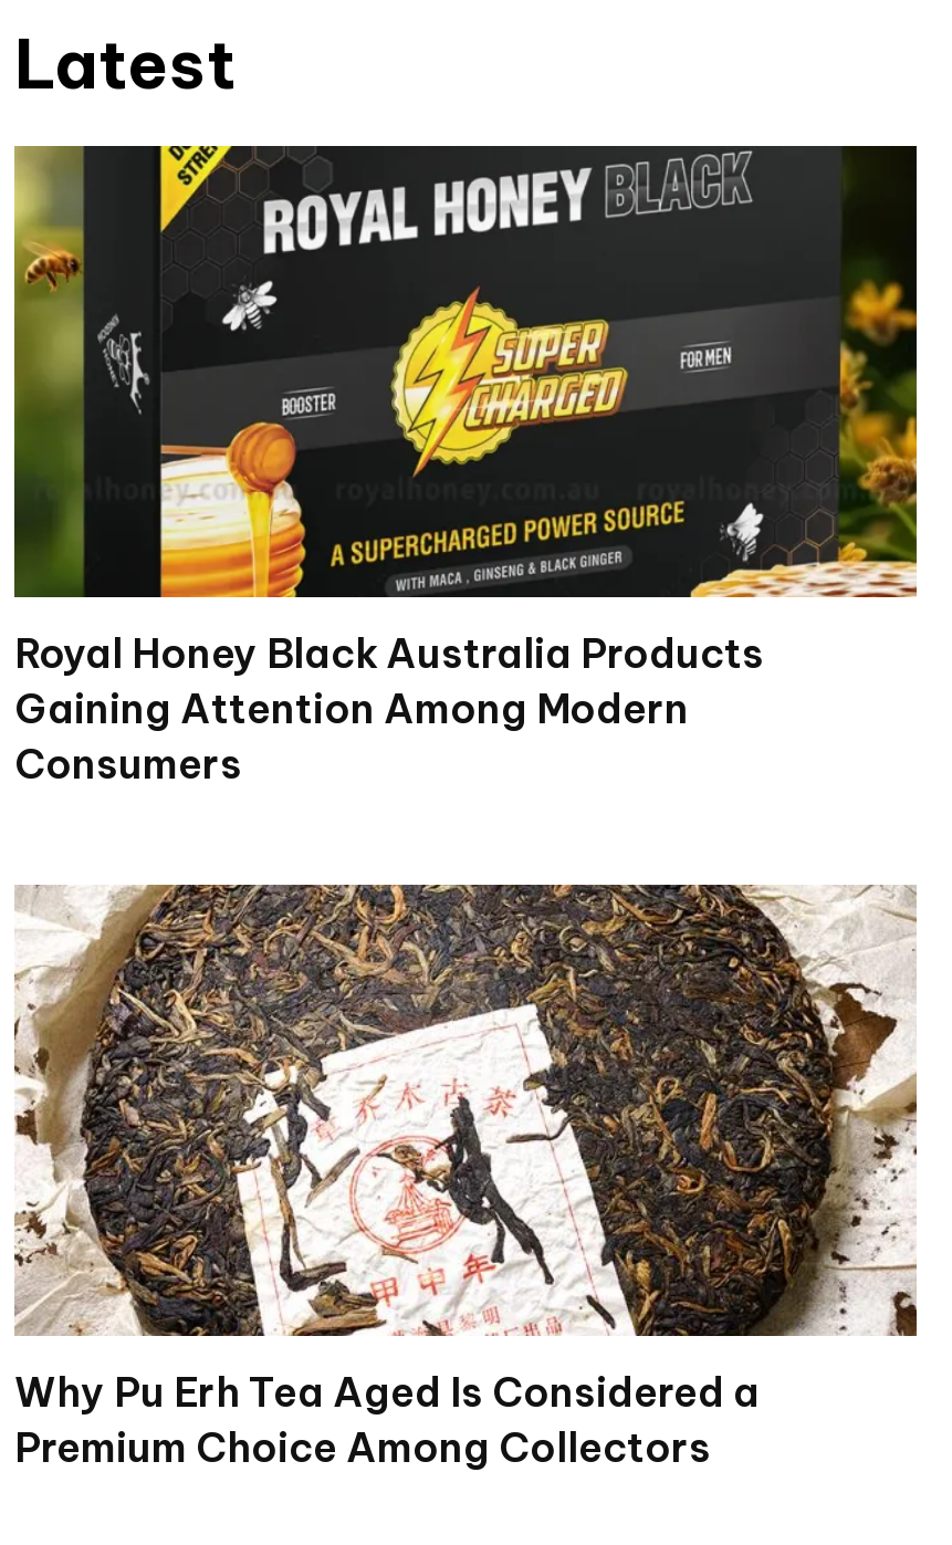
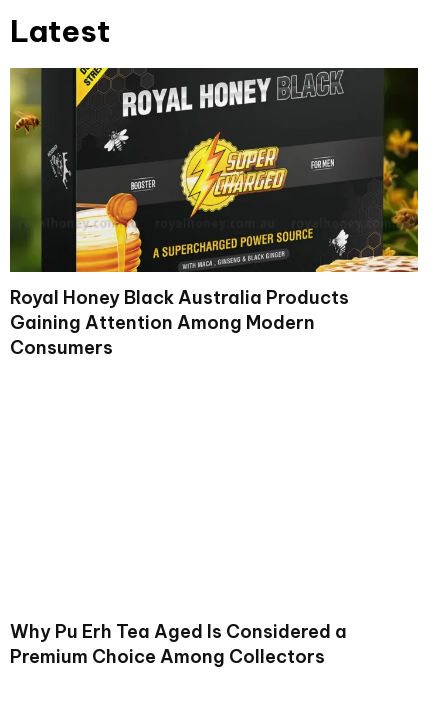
[12,883,919,1338] [image] -> none

